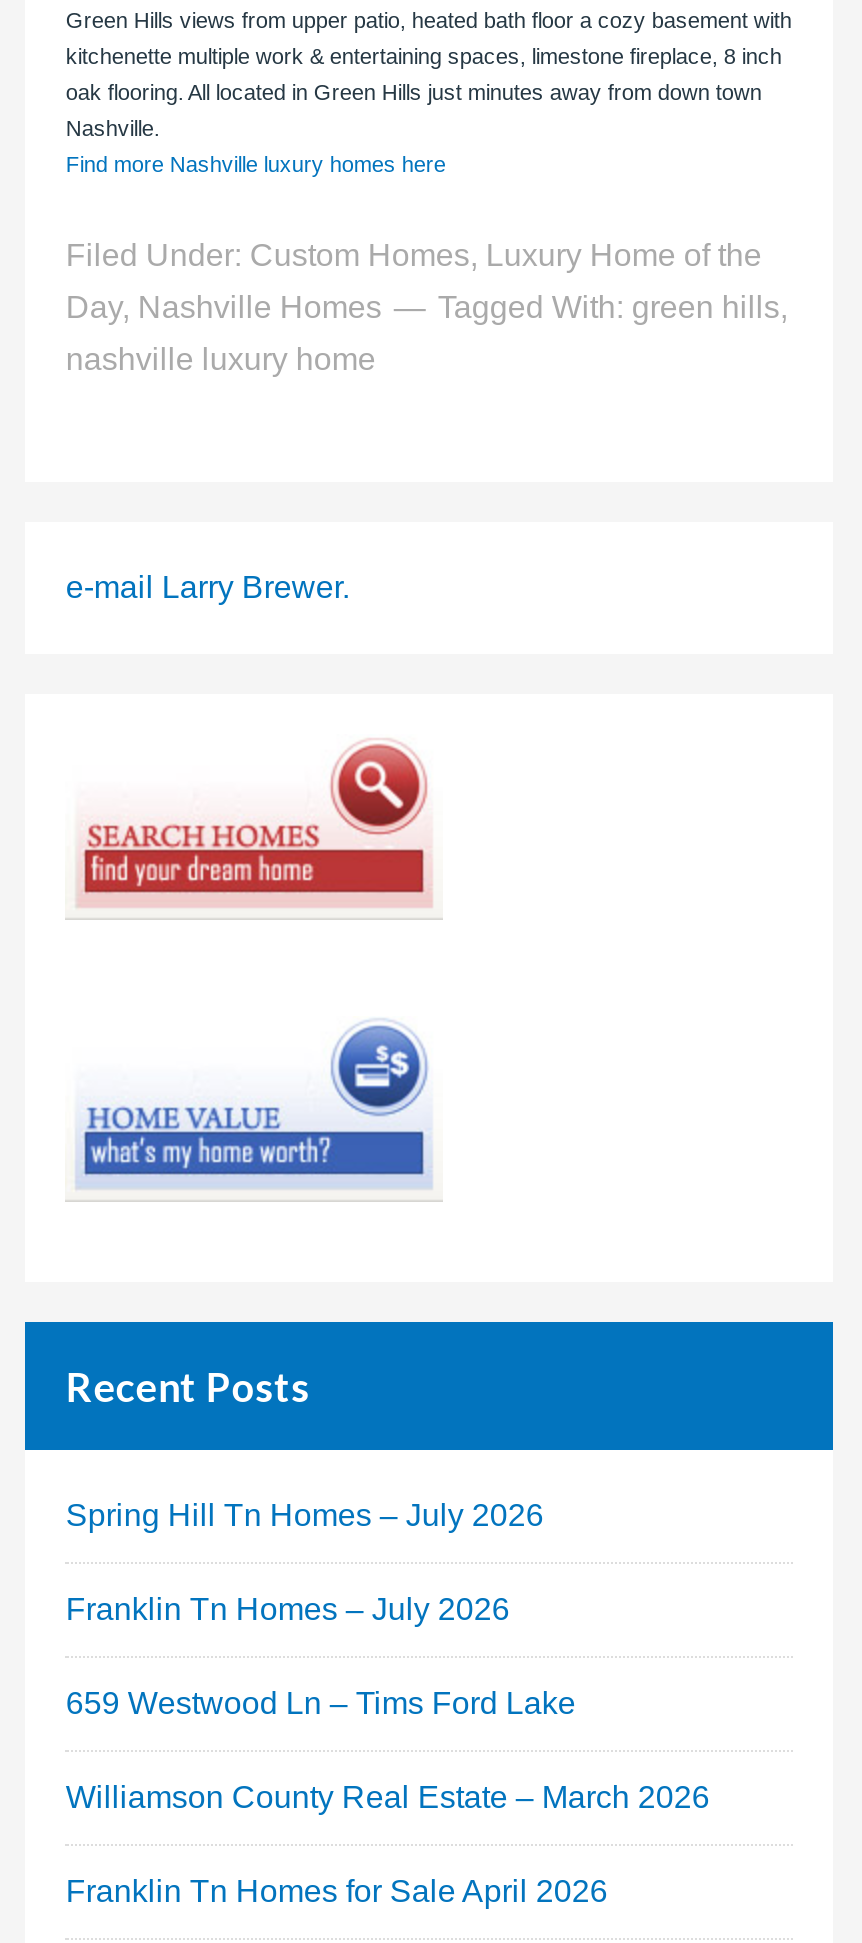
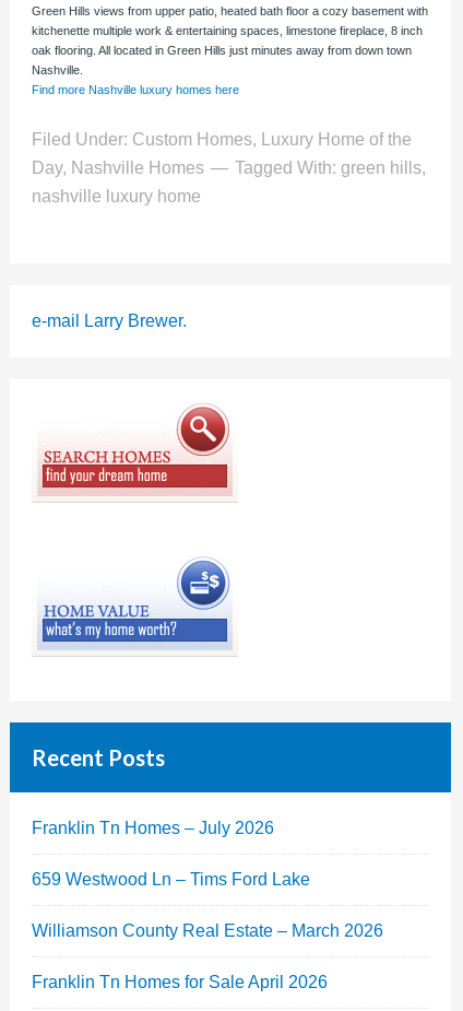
[66,1498,544,1532] Spring Hill Tn Homes – July 2026 -> none

